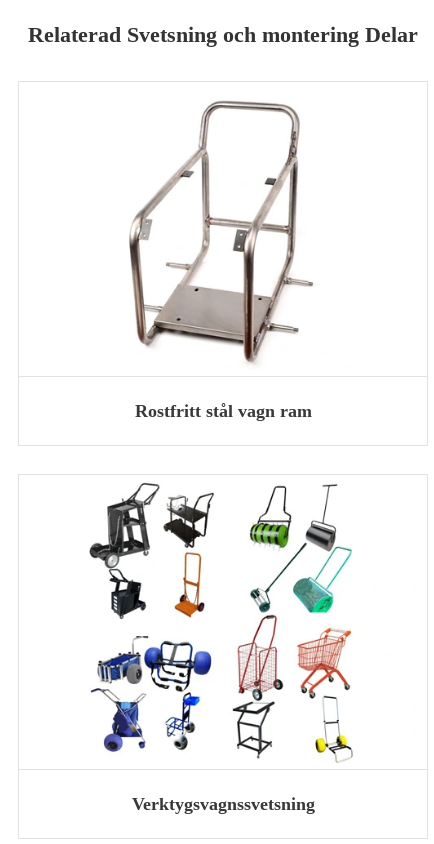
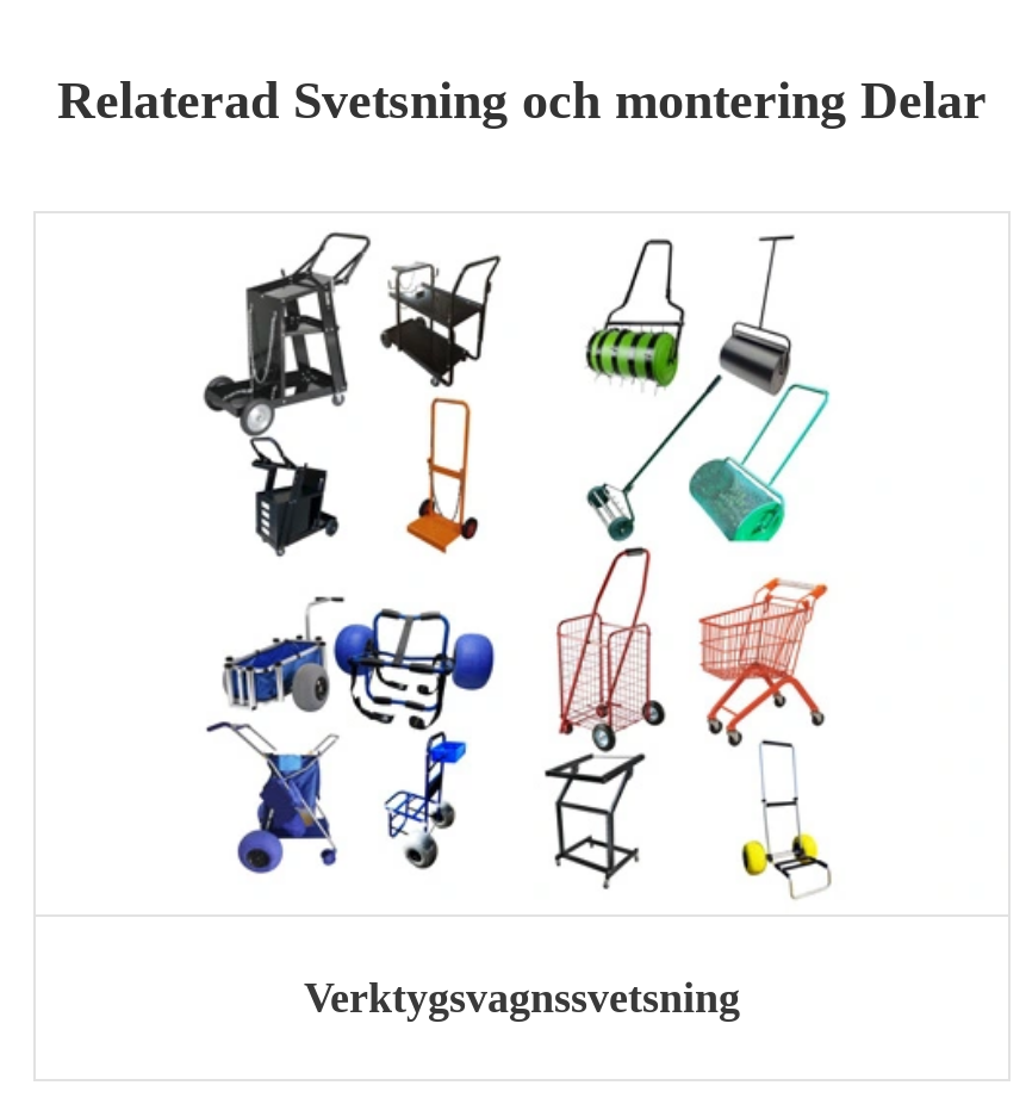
[128,100,313,421] [image] | Rostfritt stål vagn ram -> none

